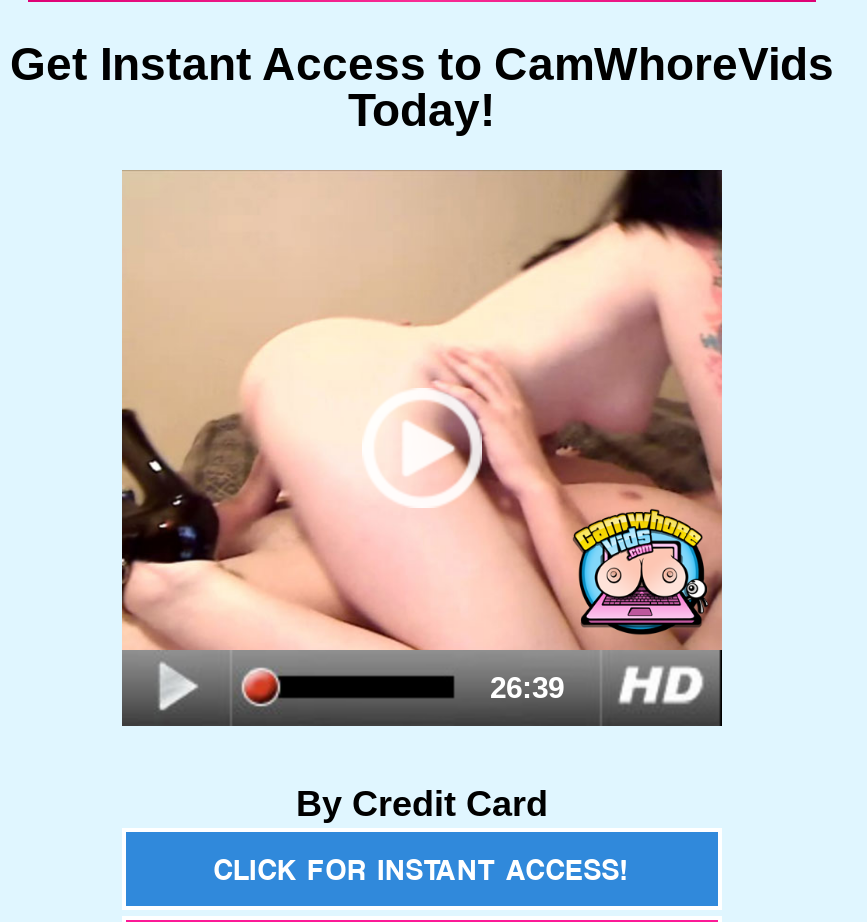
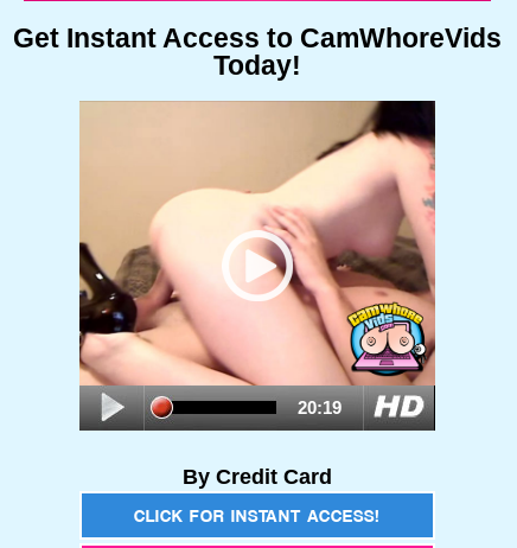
[490,669,564,703] 26:39 -> [298,397,342,417] 20:19

